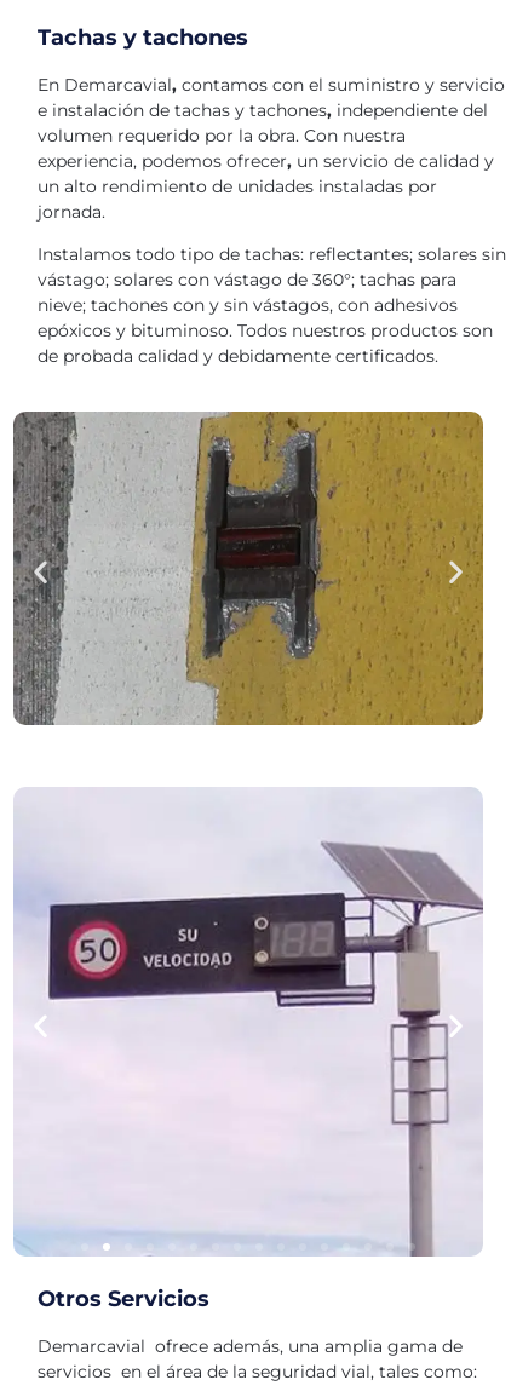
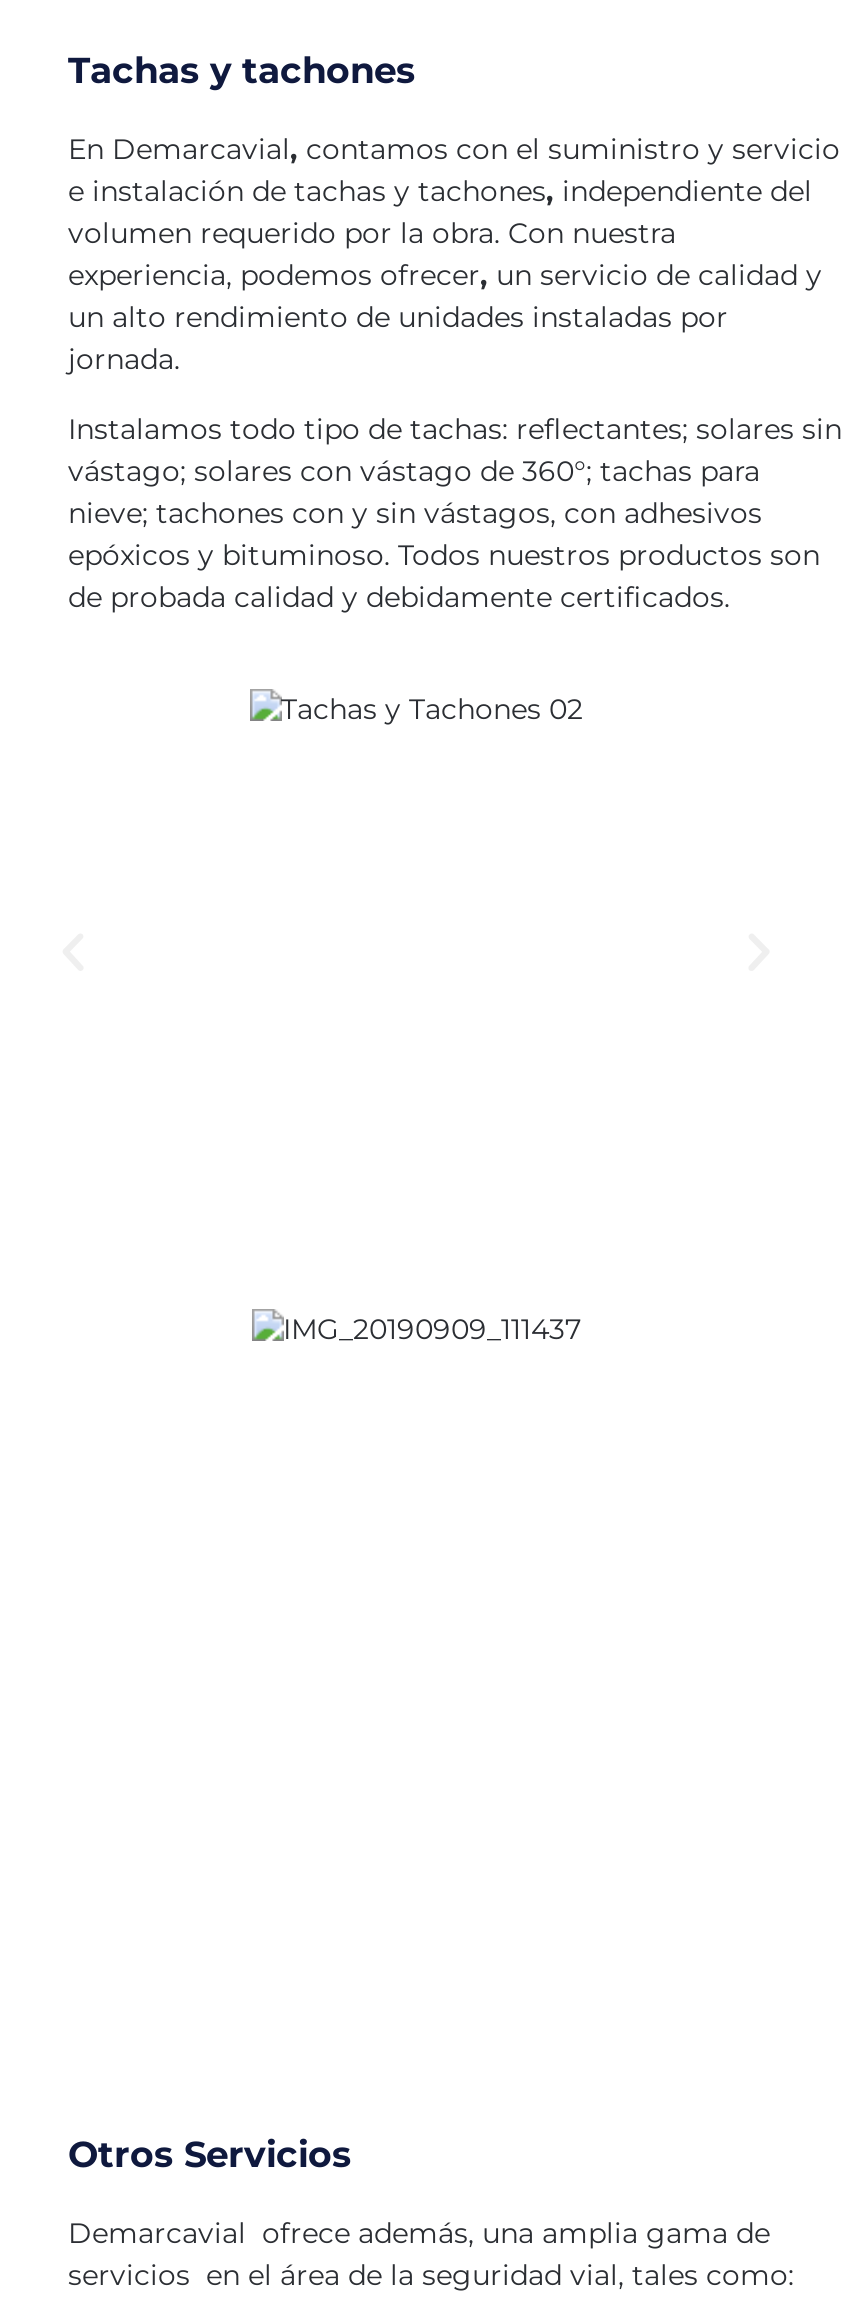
[12,410,484,726] [image] -> none
[13,787,484,1258] [image] -> none

